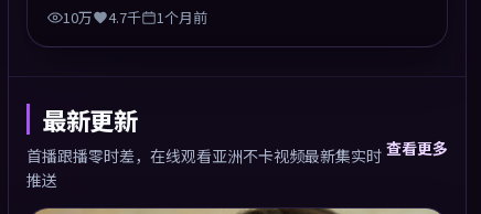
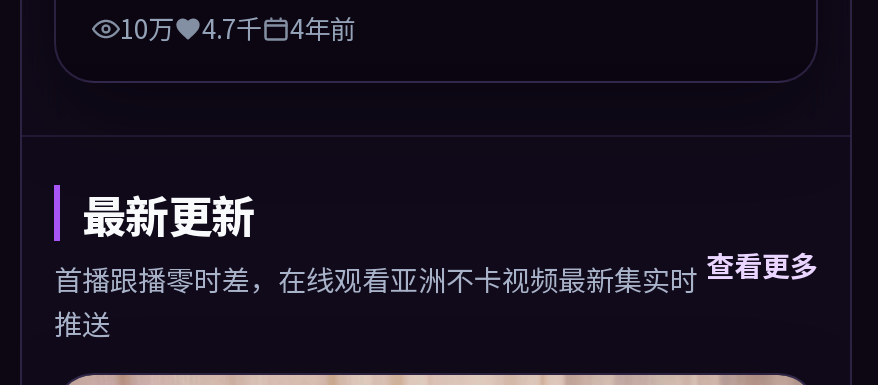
[63,7,207,28] 10万 4.7千 1个月前 -> [120,9,356,47] 10万 4.7千 4年前

